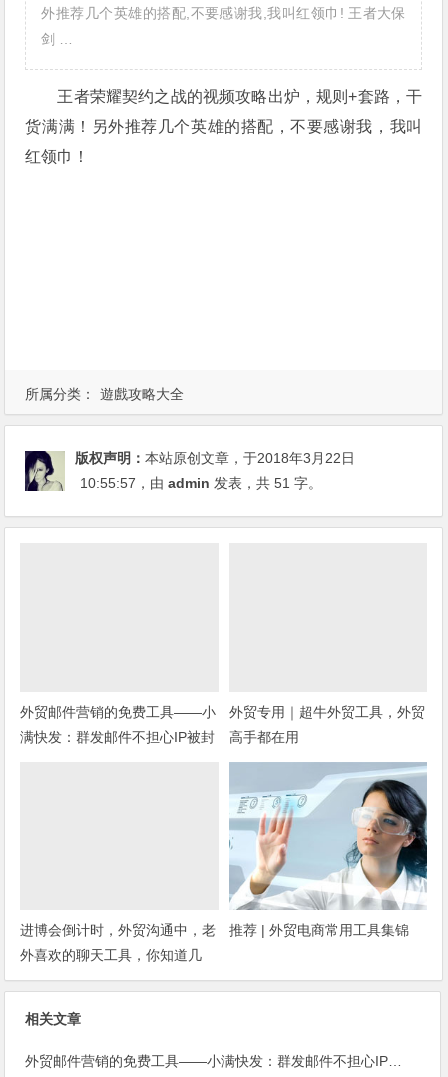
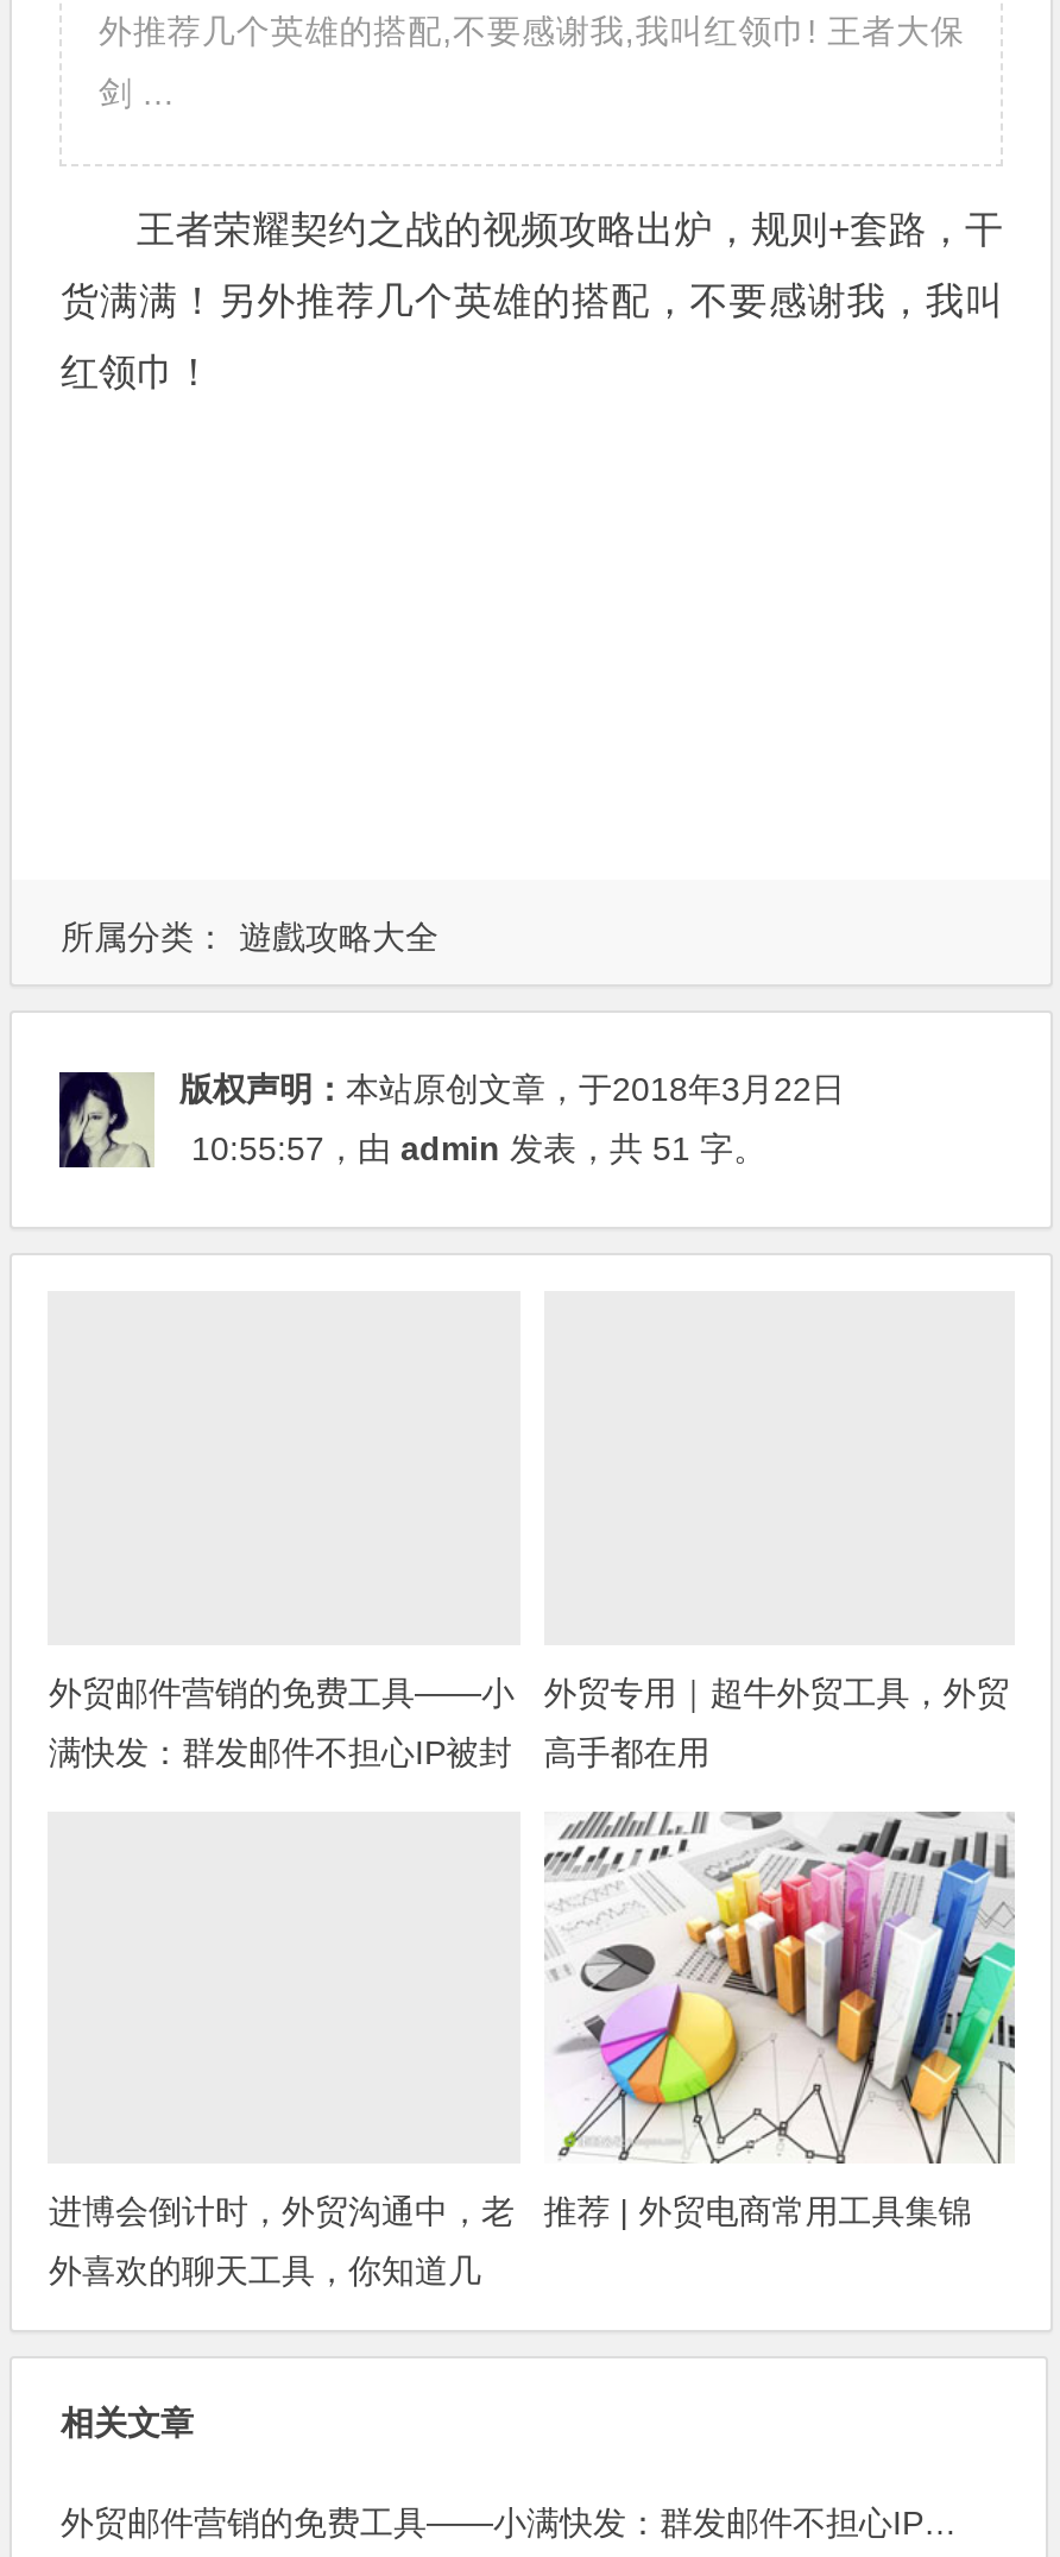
[228,762,428,911] [image] -> [544,1809,1017,2166] [image]

